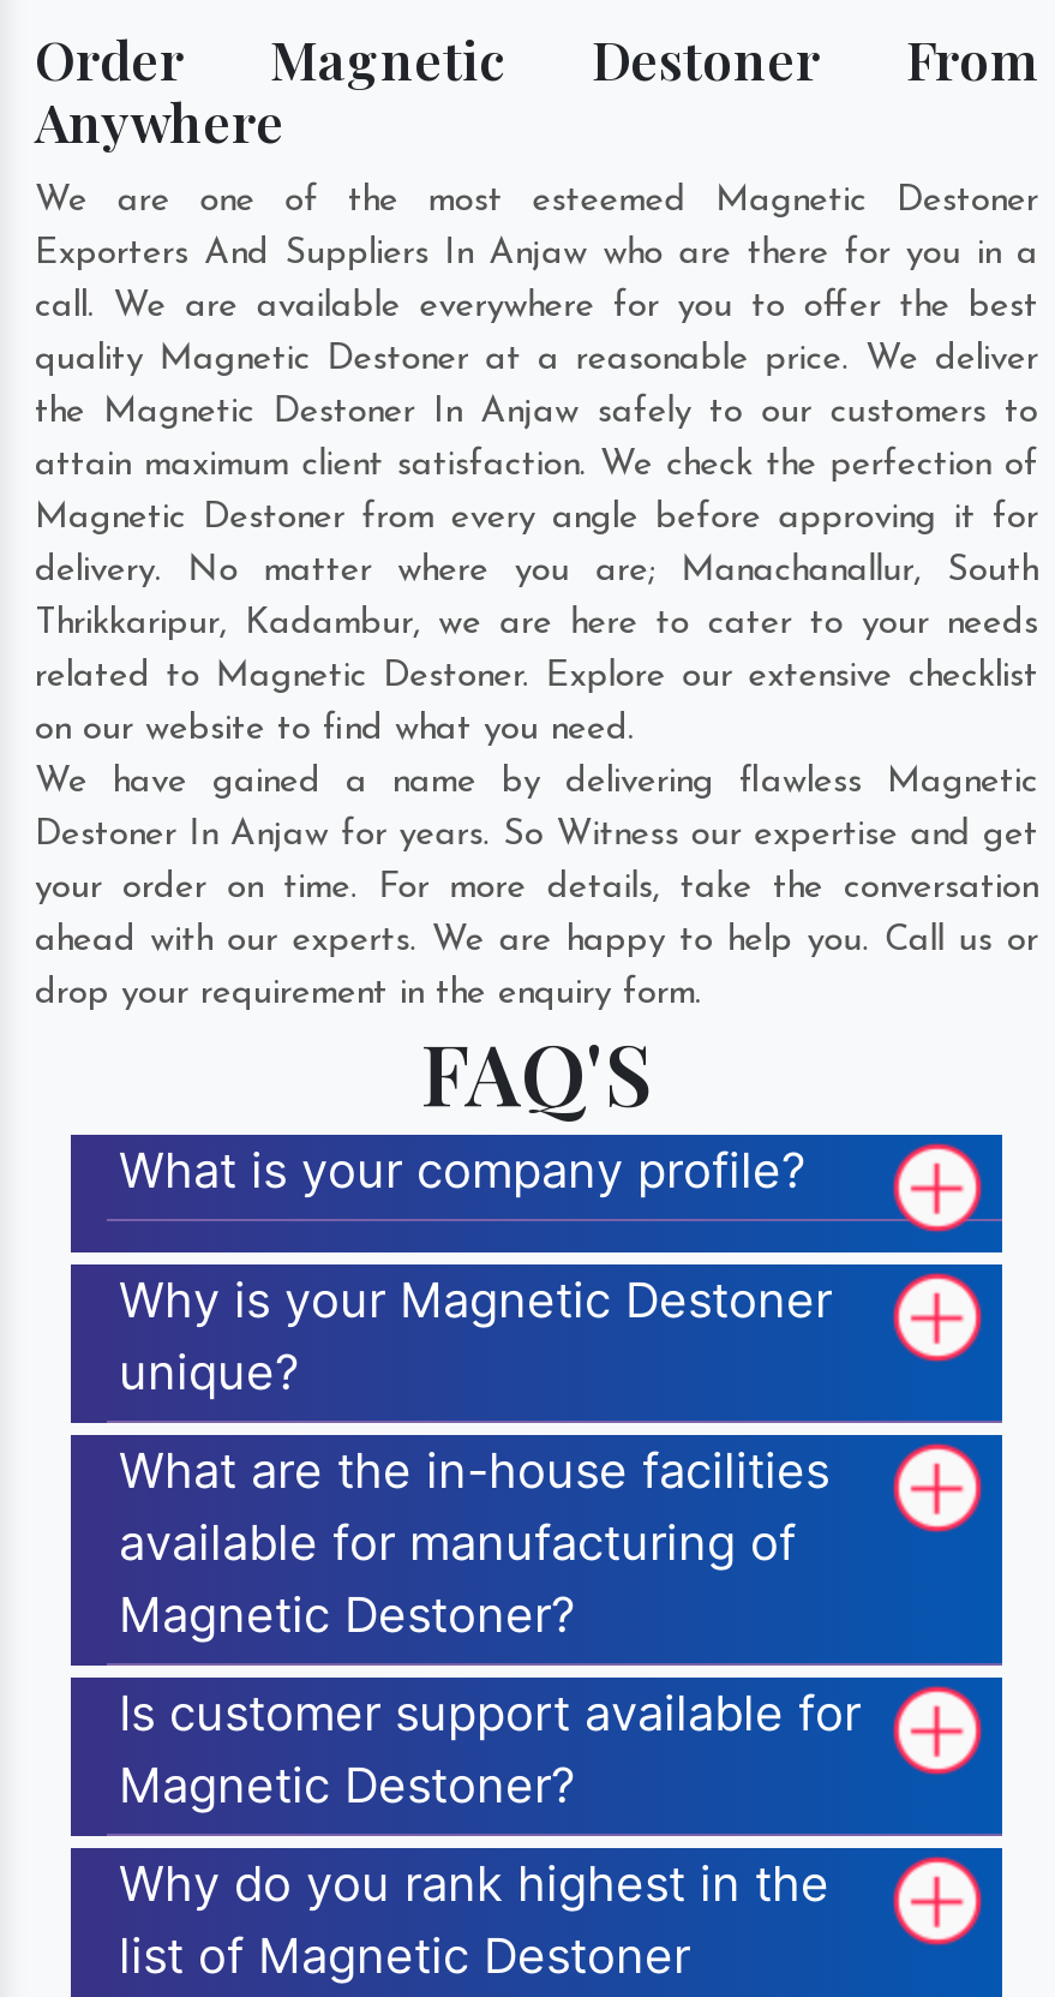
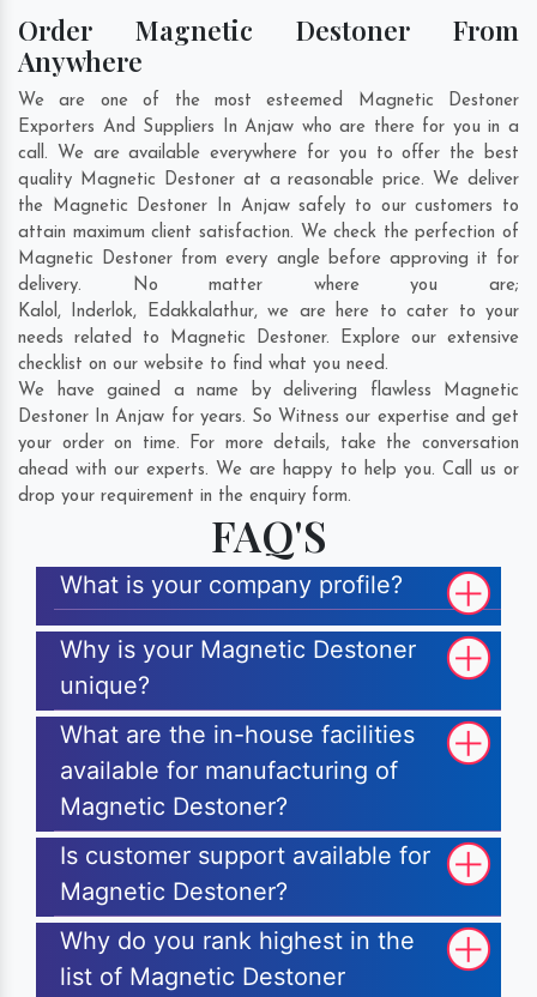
[35,554,1038,590] delivery. No matter where you are; Manachanallur, South -> [18,277,519,295] delivery. No matter where you are;
[35,607,1038,643] Thrikkaripur, Kadambur, we are here to cater to your needs -> [18,304,519,322] Kalol, Inderlok, Edakkalathur, we are here to cater to your
[35,660,1038,696] related to Magnetic Destoner. Explore our extensive checklist -> [18,330,519,348] needs related to Magnetic Destoner. Explore our extensive
[35,713,635,749] on our website to find what you need. -> [18,356,388,374] checklist on our website to find what you need.

